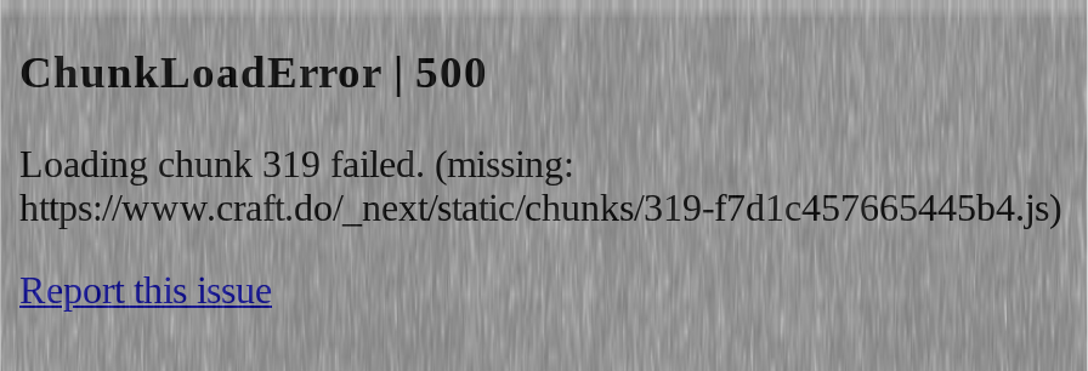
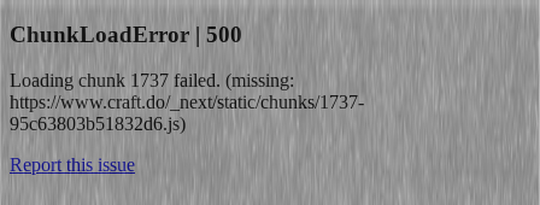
[19,144,1061,229] Loading chunk 319 failed. (missing: | https://www.craft.do/_next/static/chunks/319-f7d1c457665445b4.js) -> [10,70,364,134] Loading chunk 1737 failed. (missing: | https://www.craft.do/_next/static/chunks/1737- | 95c63803b51832d6.js)

